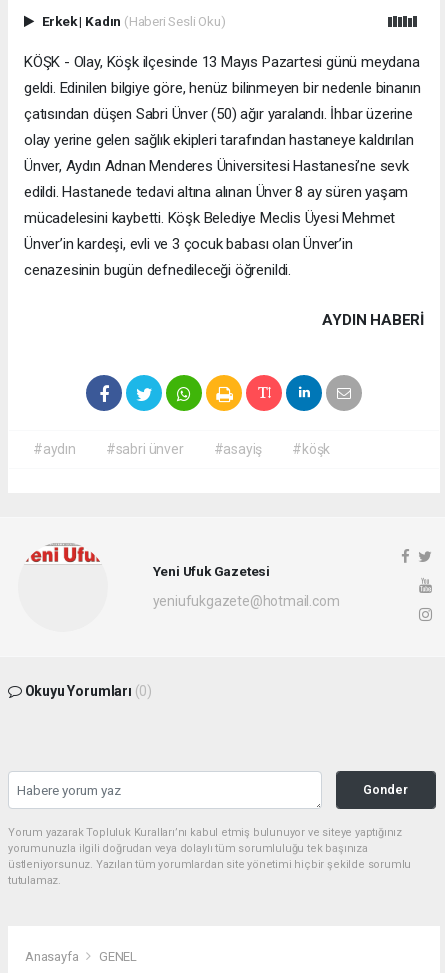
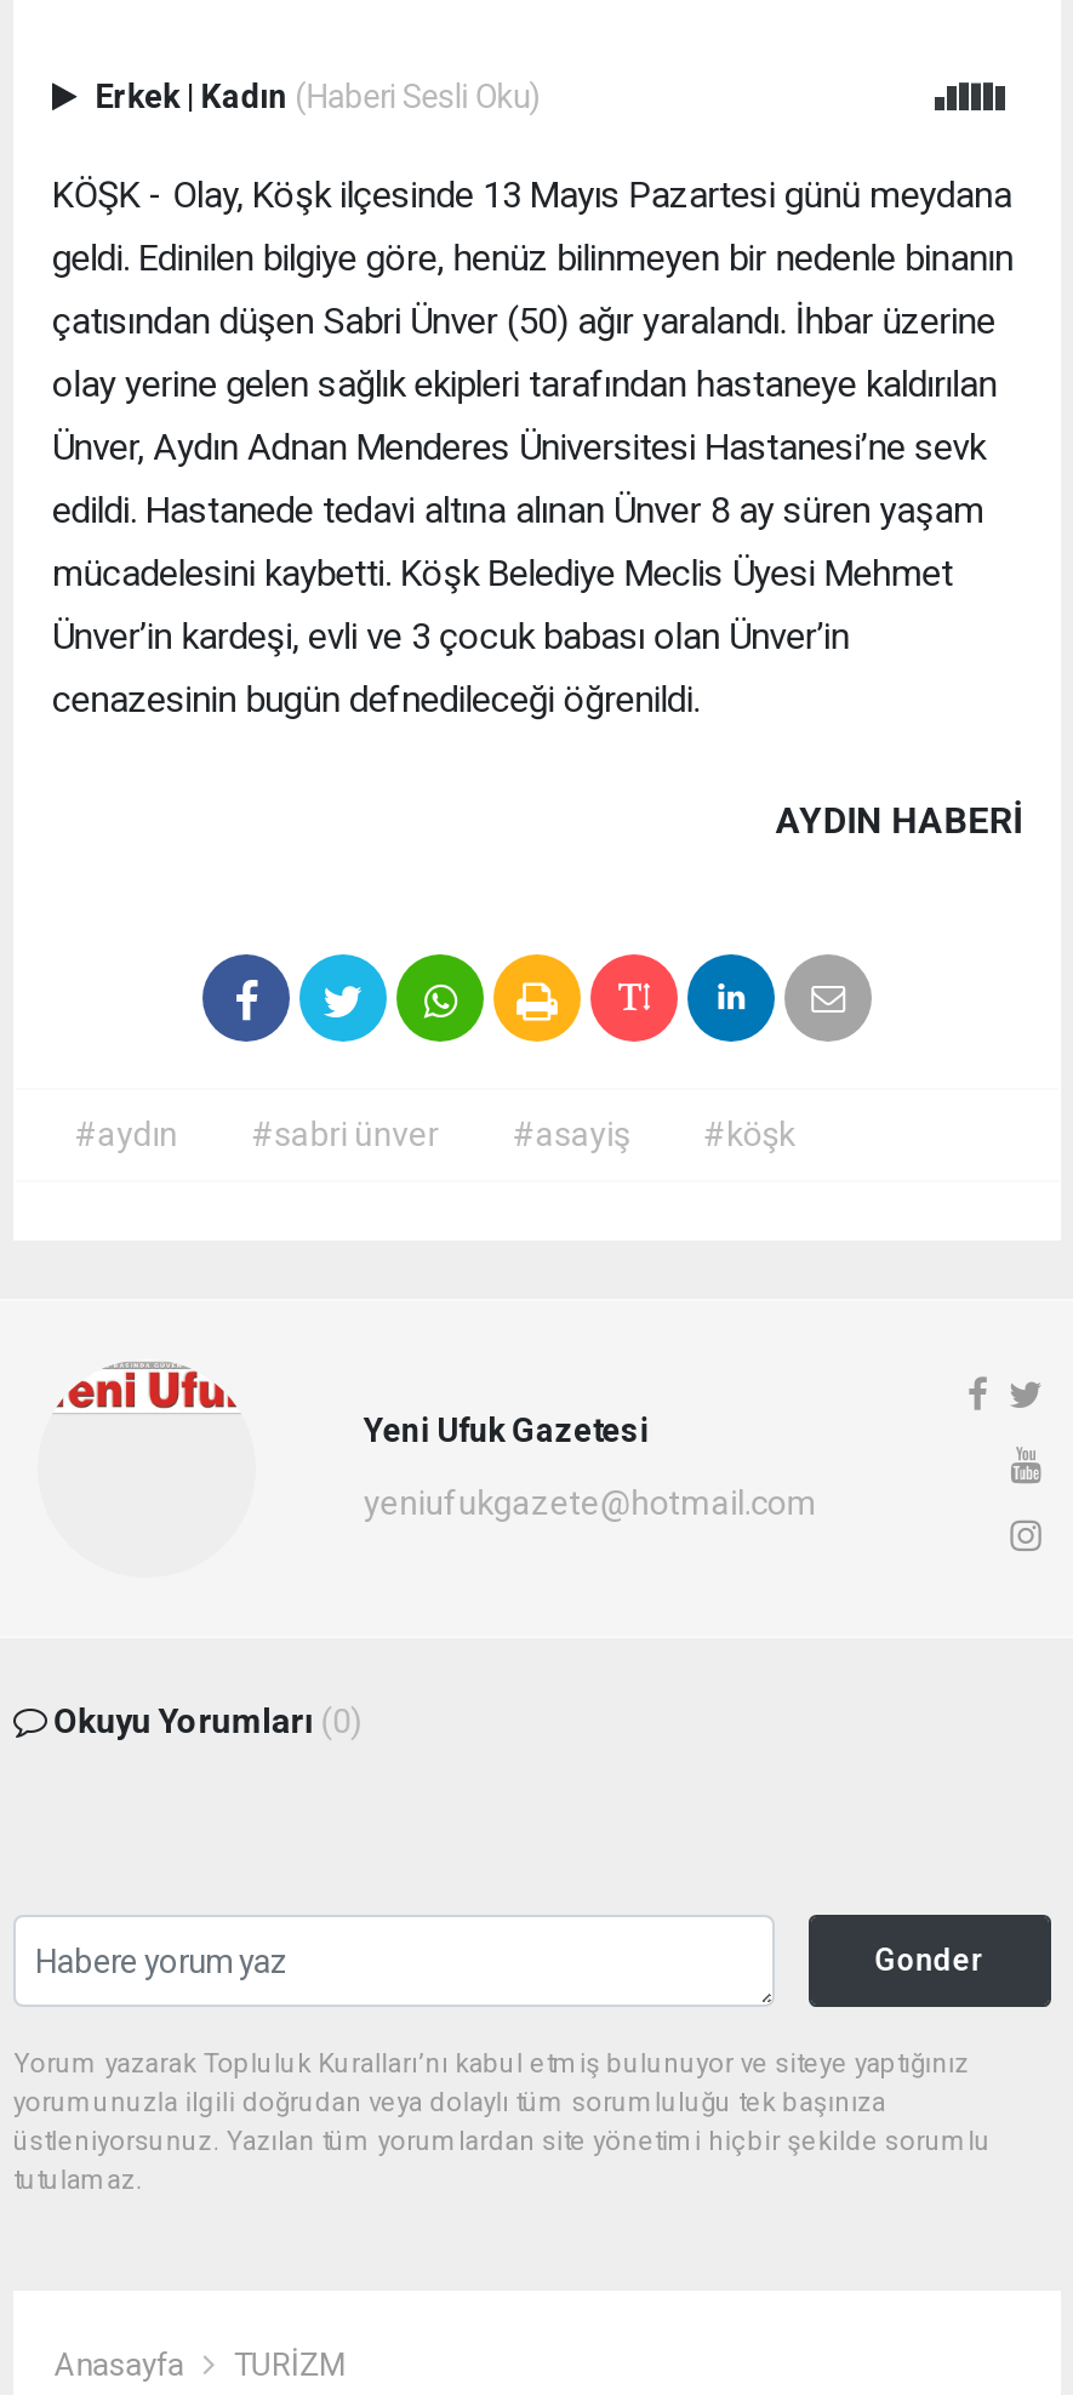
[99,949,137,964] GENEL -> [234,2348,345,2384] TURİZM

